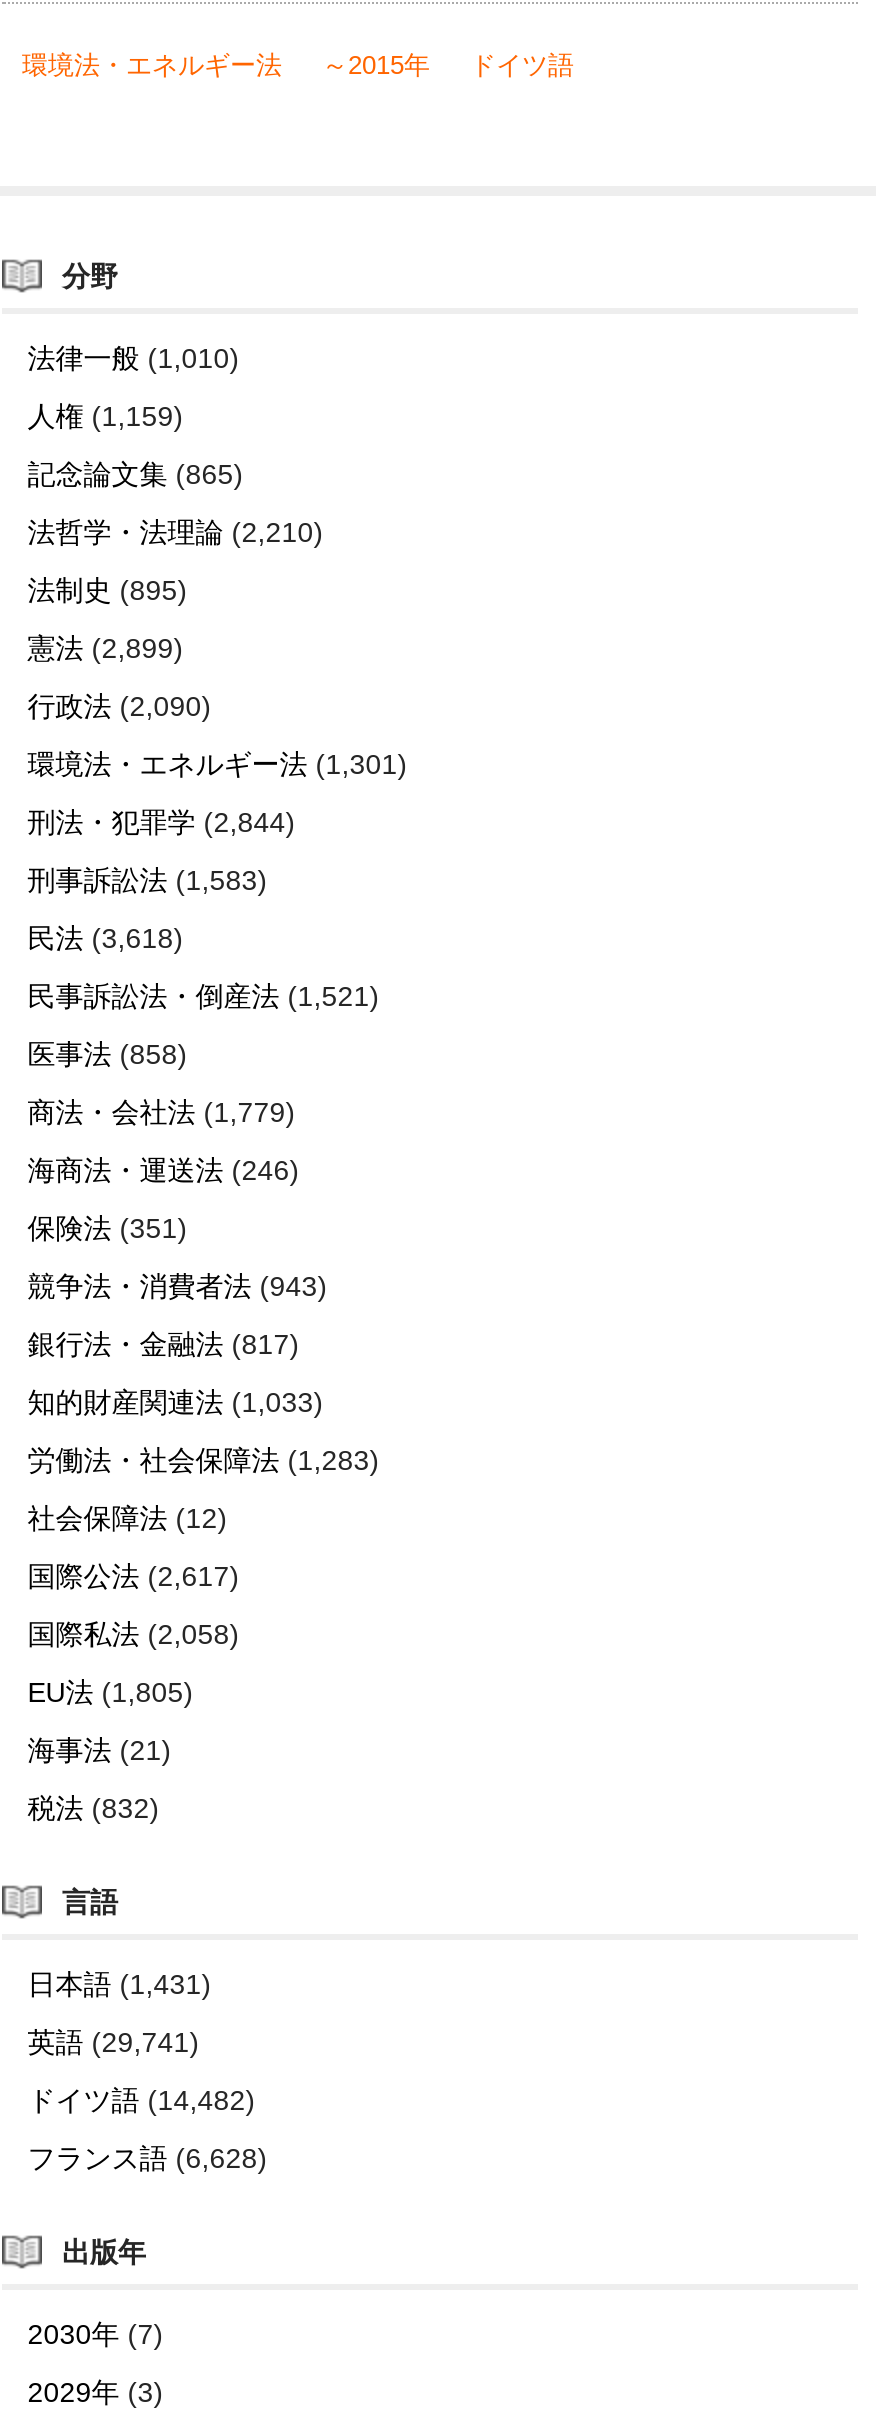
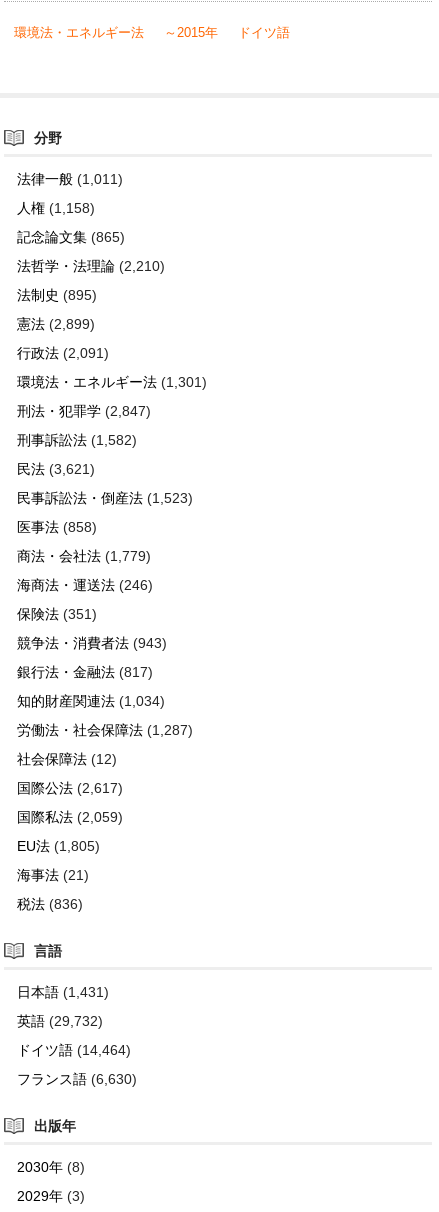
[28,342,240,374] 法律一般(1,010) -> [17,171,123,187] 法律一般(1,011)
[28,400,184,432] 人権(1,159) -> [17,200,95,216] 人権(1,158)
[28,690,212,722] 行政法(2,090) -> [17,345,109,361] 行政法(2,091)
[28,806,296,838] 刑法・犯罪学(2,844) -> [17,403,151,419] 刑法・犯罪学(2,847)
[28,864,268,896] 刑事訴訟法(1,583) -> [17,432,137,448] 刑事訴訟法(1,582)
[28,922,184,954] 民法(3,618) -> [17,461,95,477] 民法(3,621)
[28,980,380,1012] 民事訴訟法・倒産法(1,521) -> [17,490,193,506] 民事訴訟法・倒産法(1,523)
[28,1386,324,1418] 知的財産関連法(1,033) -> [17,693,165,709] 知的財産関連法(1,034)
[28,1444,380,1476] 労働法・社会保障法(1,283) -> [17,722,193,738] 労働法・社会保障法(1,287)
[28,1618,240,1650] 国際私法(2,058) -> [17,809,123,825] 国際私法(2,059)
[28,1792,160,1824] 税法(832) -> [17,896,83,912] 税法(836)
[28,2026,200,2058] 英語(29,741) -> [17,1013,103,1029] 英語(29,732)
[28,2084,256,2116] ドイツ語(14,482) -> [17,1042,131,1058] ドイツ語(14,464)
[28,2142,268,2174] フランス語(6,628) -> [17,1071,137,1087] フランス語(6,630)
[28,2318,164,2350] 2030年(7) -> [17,1159,85,1175] 2030年(8)

